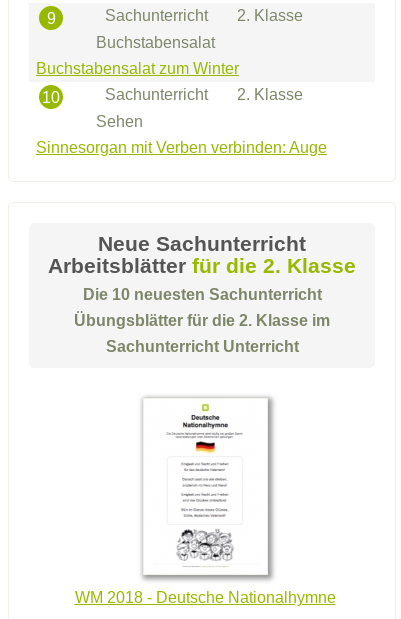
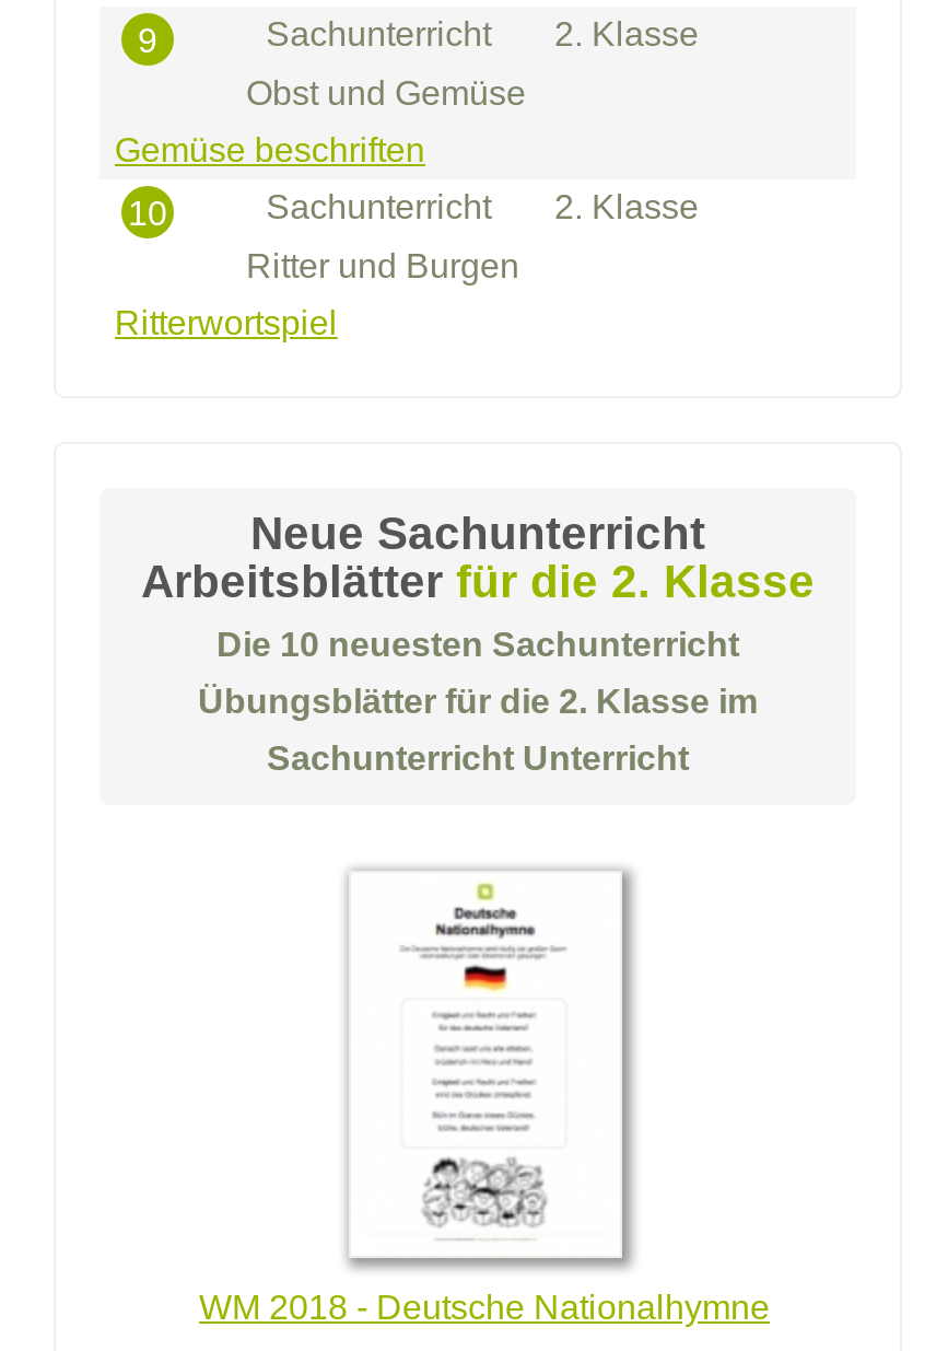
[96,34,215,51] Buchstabensalat -> [246,74,526,112] Obst und Gemüse
[36,60,239,77] Buchstabensalat zum Winter -> [115,131,425,168] Gemüse beschriften
[96,113,143,130] Sehen -> [246,247,519,284] Ritter und Burgen
[36,139,327,156] Sinnesorgan mit Verben verbinden: Auge -> [115,304,338,341] Ritterwortspiel

